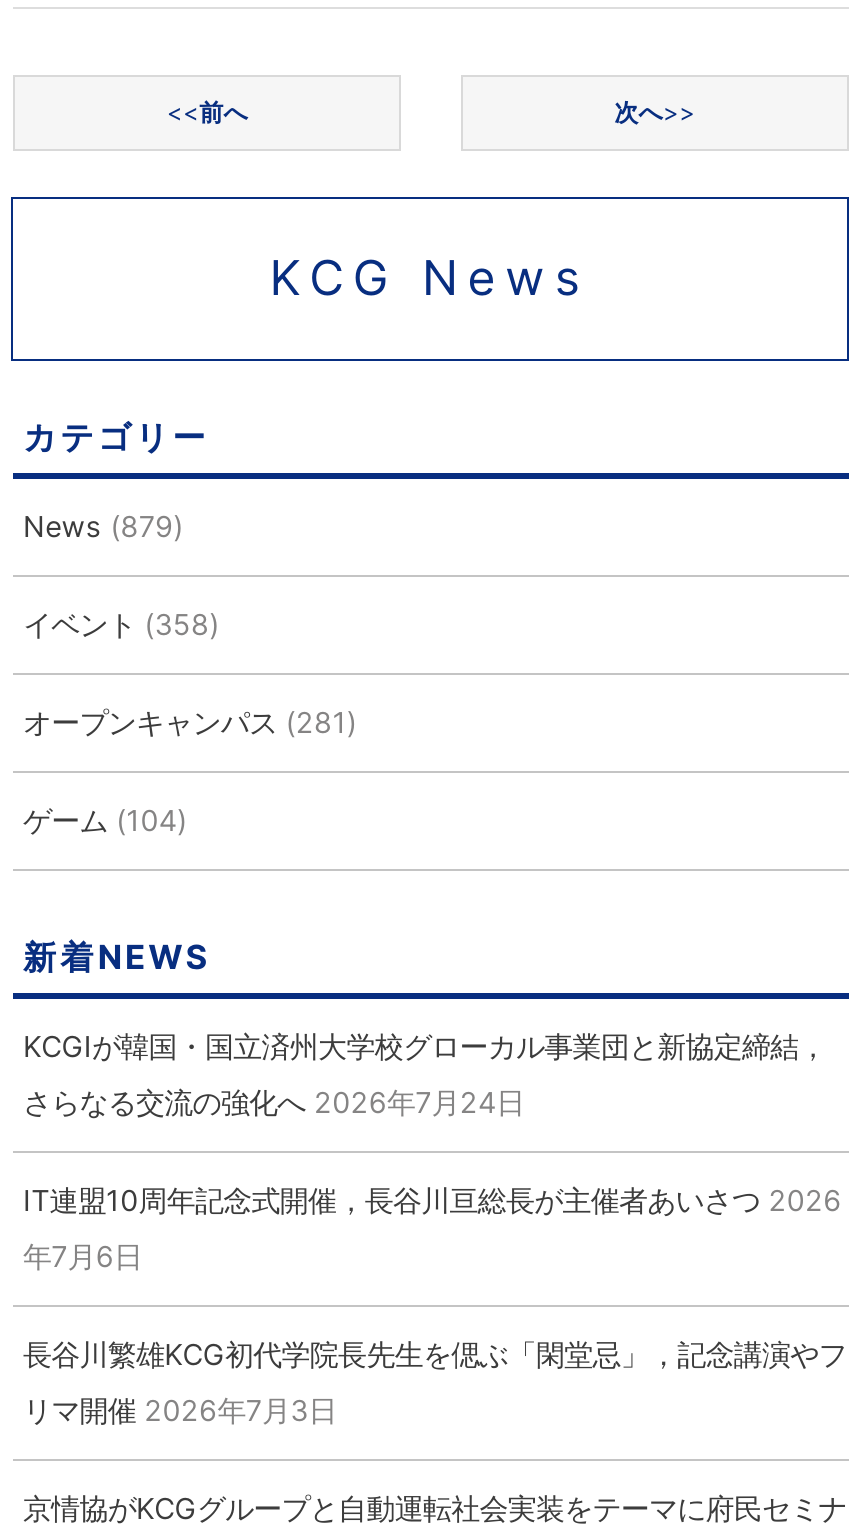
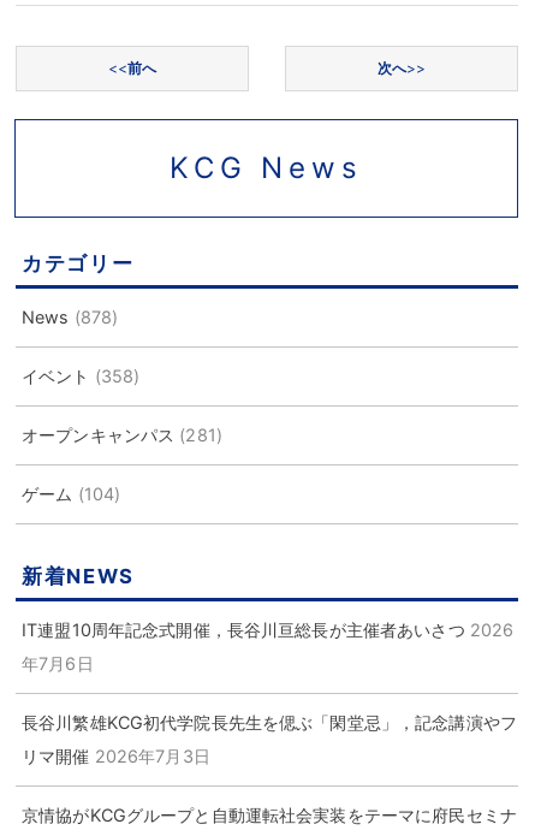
[23,509,184,543] News (879) -> [22,307,118,327] News (878)
[23,1029,827,1119] KCGIが韓国・国立済州大学校グローカル事業団と新協定締結， | さらなる交流の強化へ 2026年7月24日 -> none

